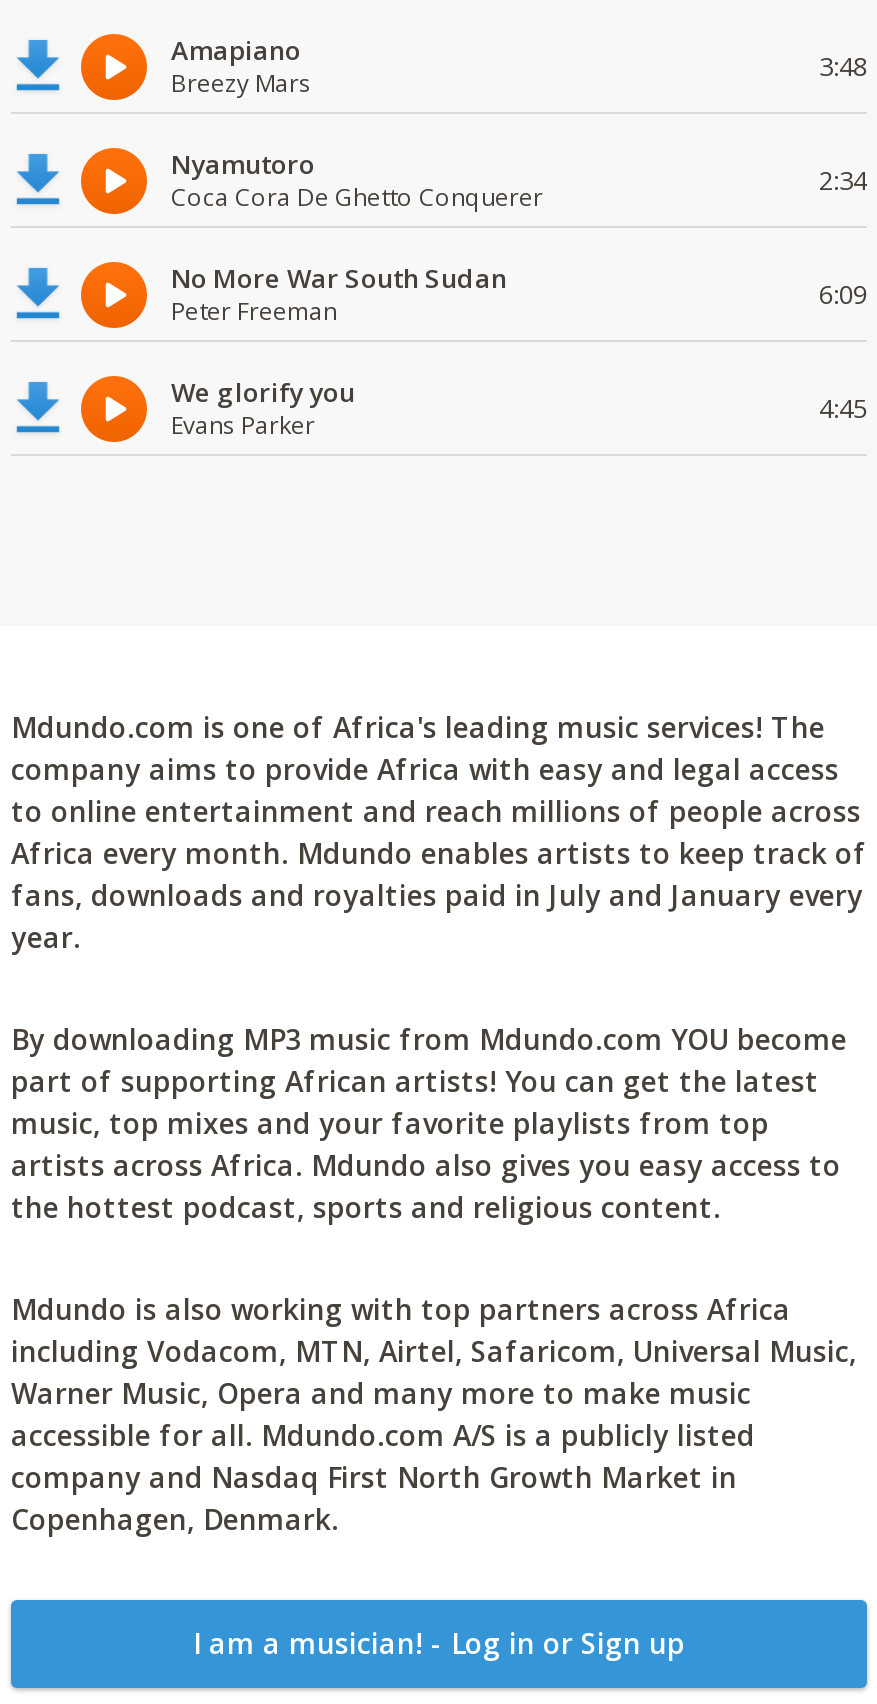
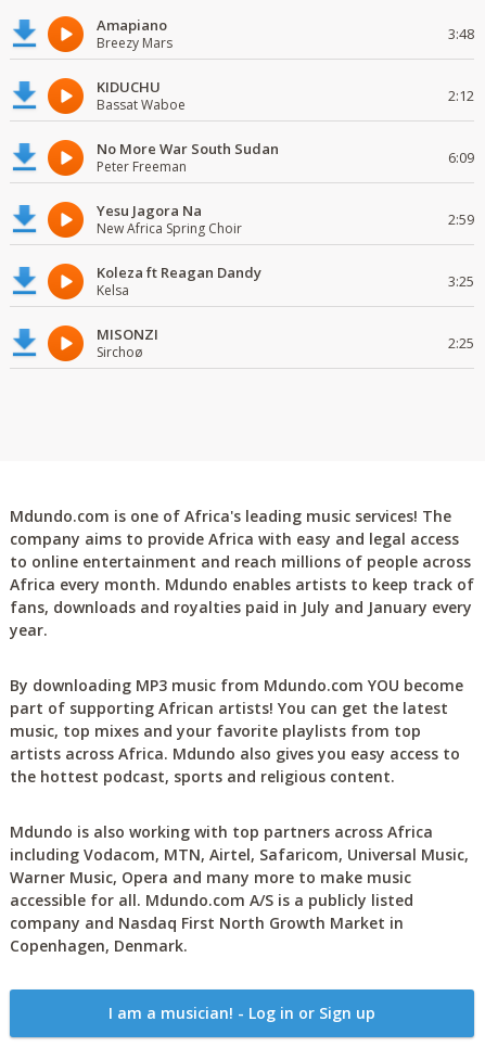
[171,146,867,214] Nyamutoro | Coca Cora De Ghetto Conquerer | 2:34 -> [97,77,474,114] KIDUCHU | Bassat Waboe | 2:12
[171,374,867,442] We glorify you | Evans Parker | 4:45 -> [97,201,474,361] Yesu Jagora Na | New Africa Spring Choir | 2:59 | Koleza ft Reagan Dandy | Kelsa | 3:25 | MISONZI | Sirchoø | 2:25

